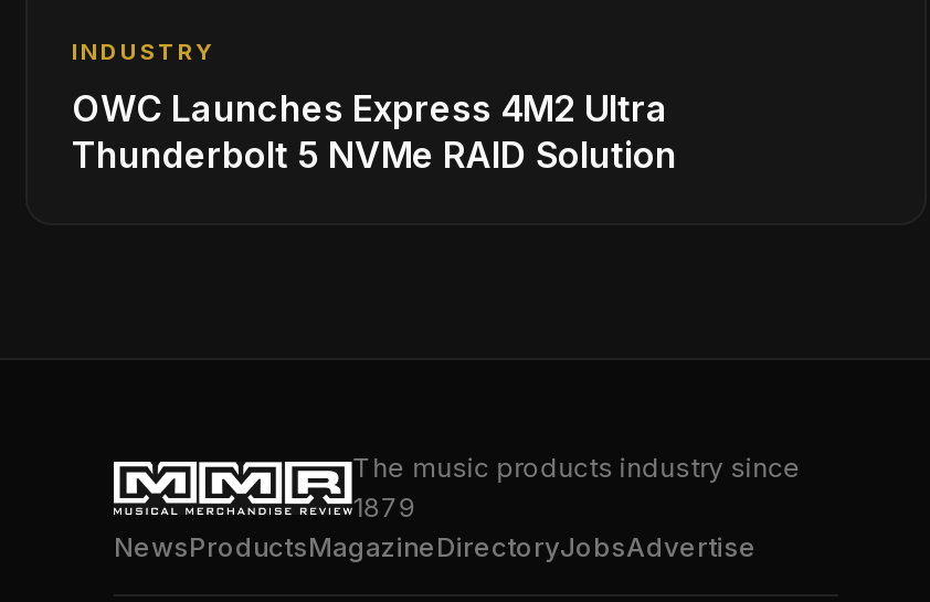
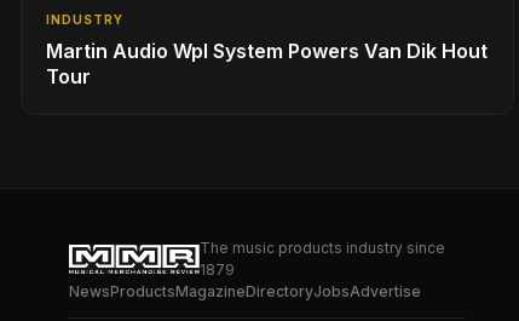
[72,86,677,177] OWC Launches Express 4M2 Ultra | Thunderbolt 5 NVMe RAID Solution -> [46,39,488,88] Martin Audio Wpl System Powers Van Dik Hout | Tour

